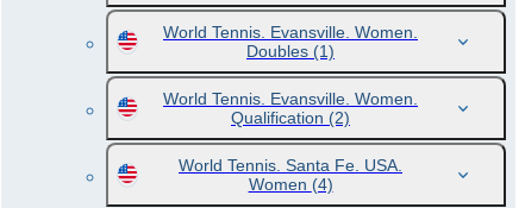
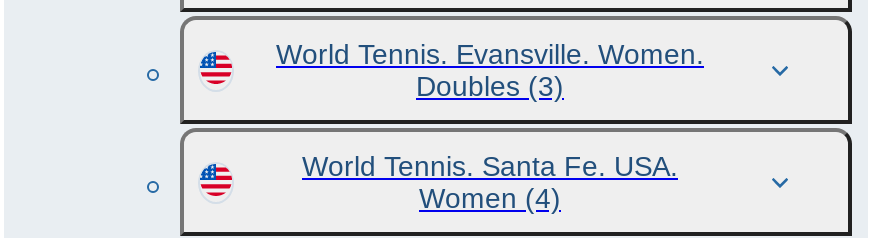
[163,42,418,127] Doubles (1) | World Tennis. Evansville. Women. | Qualification (2) -> [416,70,564,102] Doubles (3)

